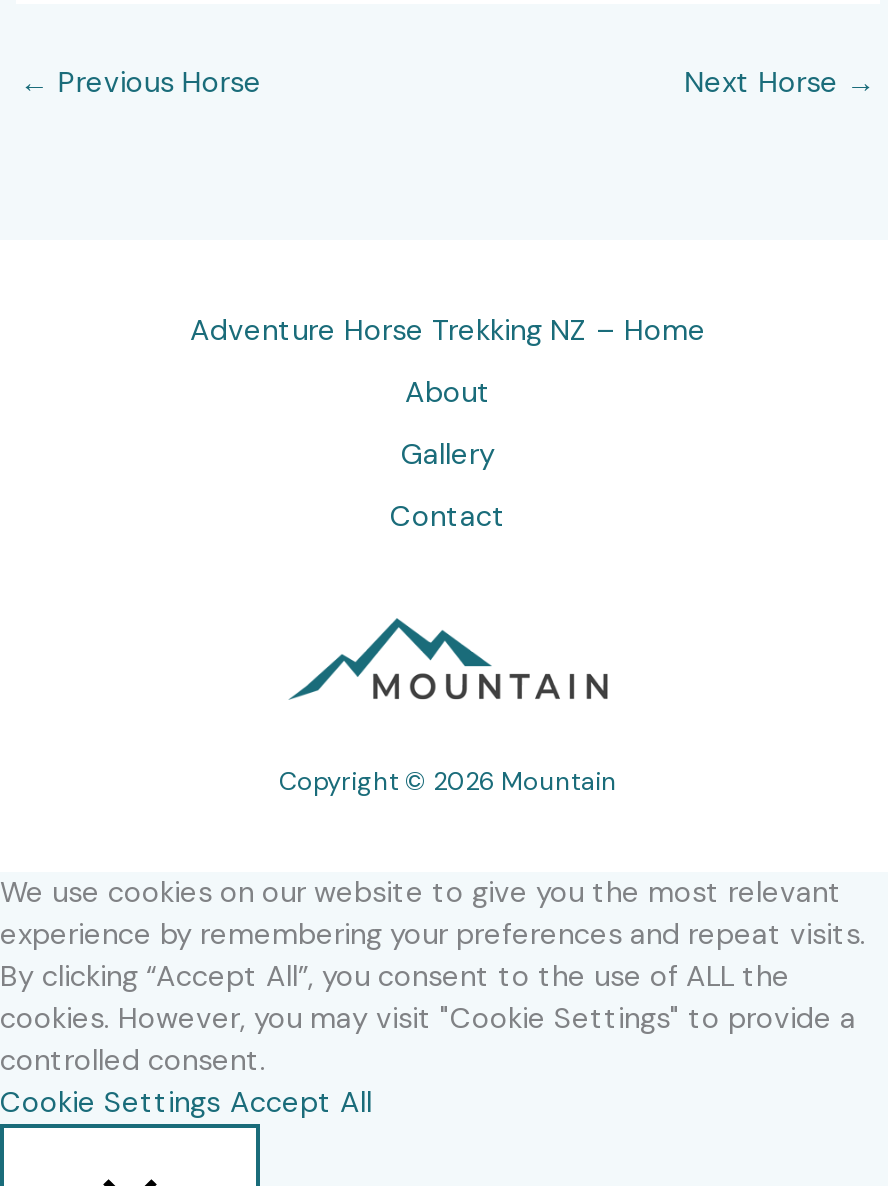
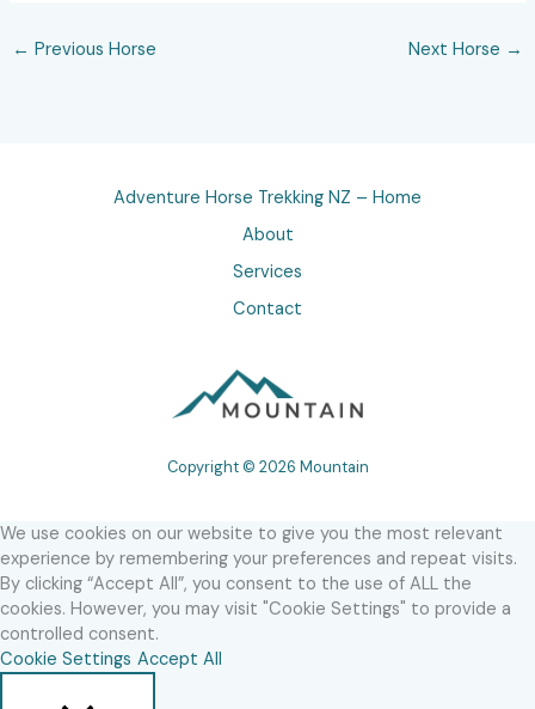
[401,436,495,474] Gallery -> [233,261,302,284] Services

